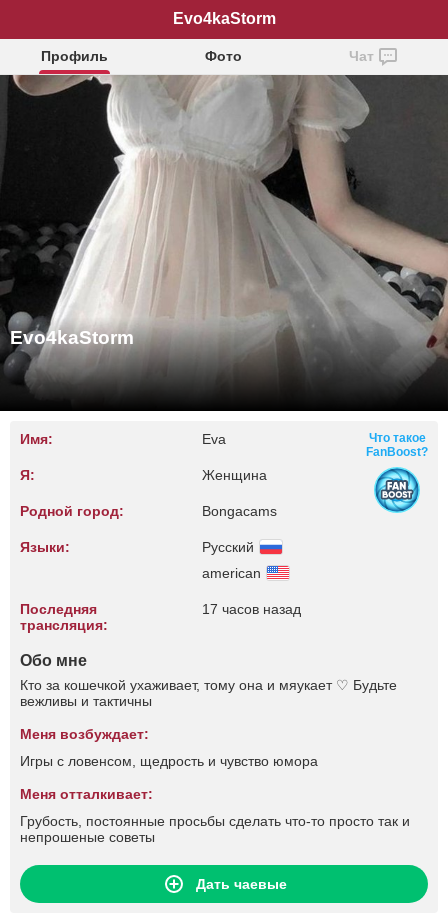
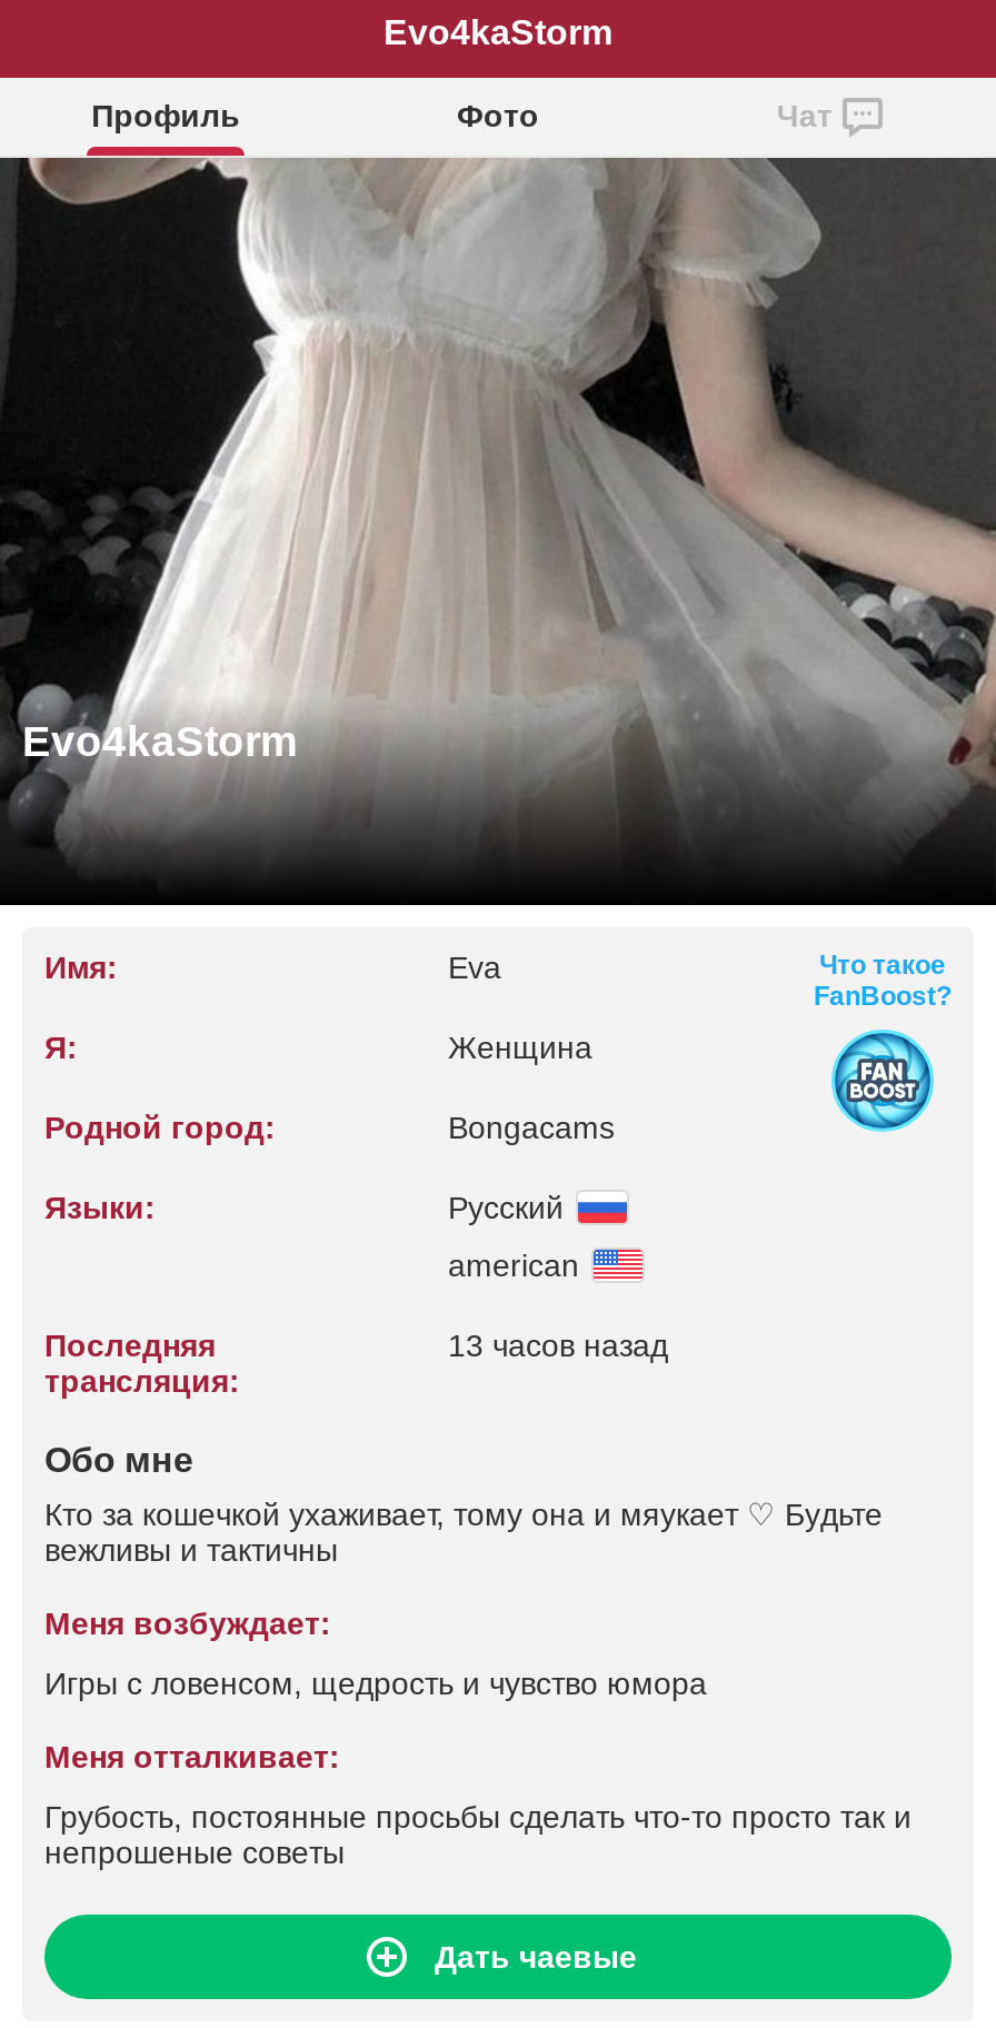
[201,601,300,617] 17 часов назад -> [448,1328,668,1363] 13 часов назад

